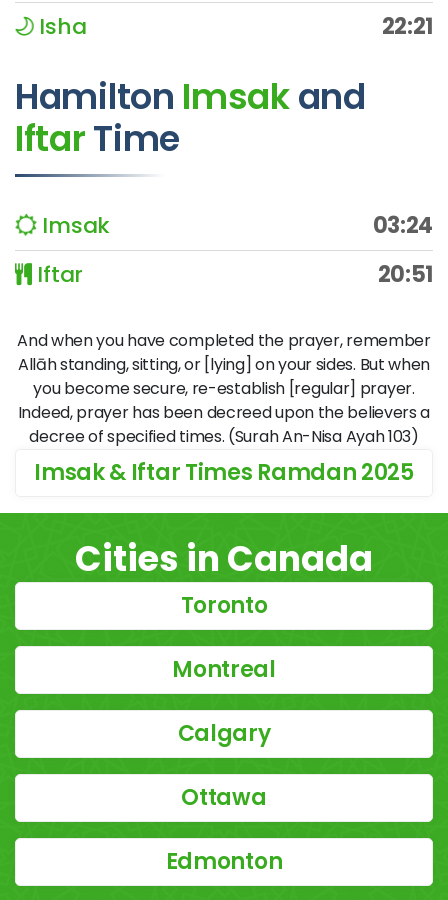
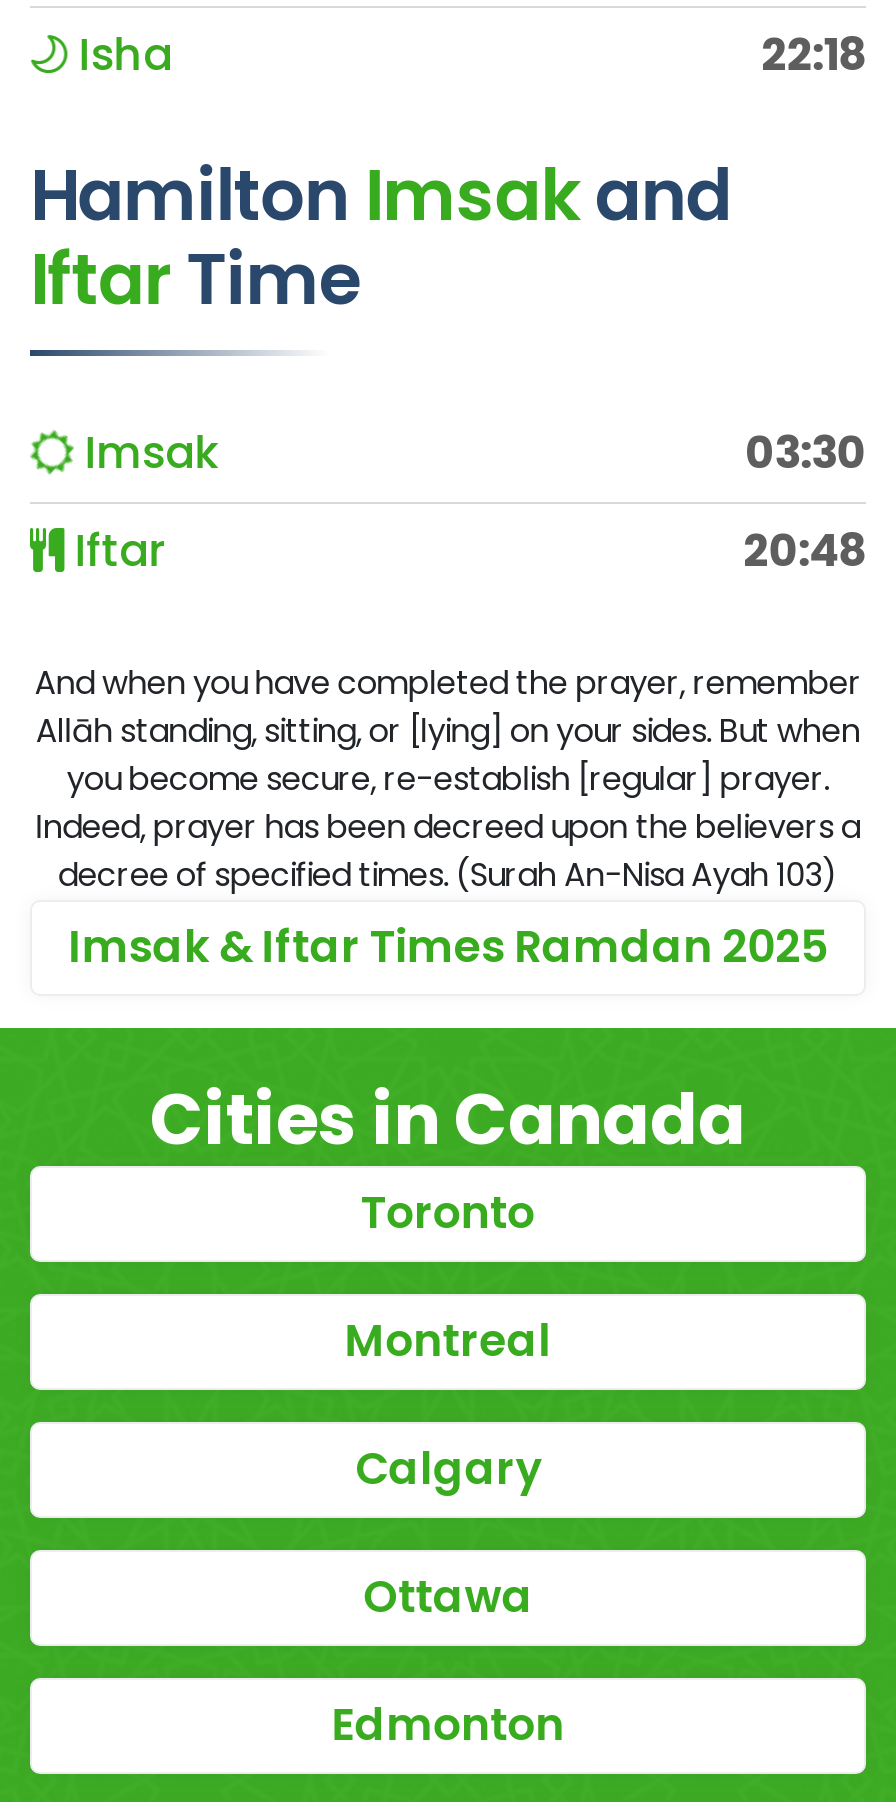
[381,11,433,42] 22:21 -> [761,24,866,86] 22:18
[372,210,433,241] 03:24 -> [745,422,866,484] 03:30
[377,259,433,290] 20:51 -> [743,520,866,582] 20:48

